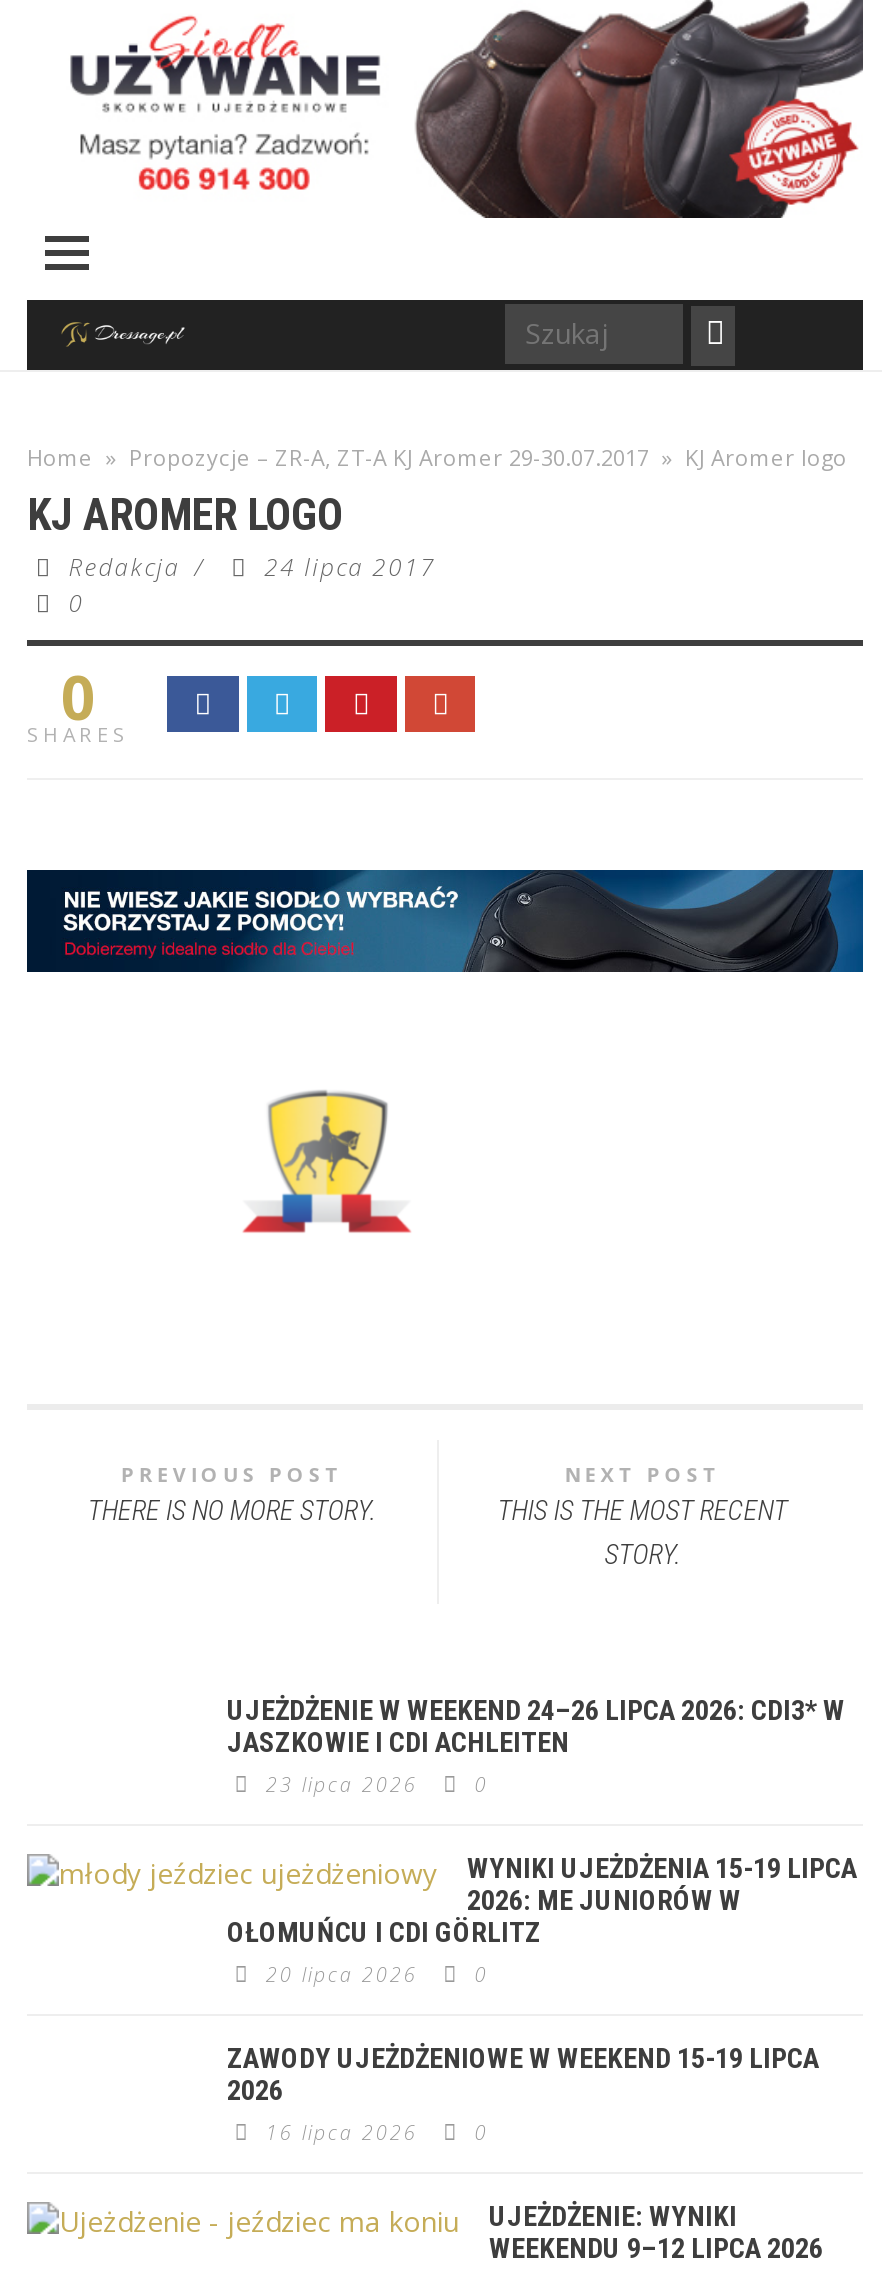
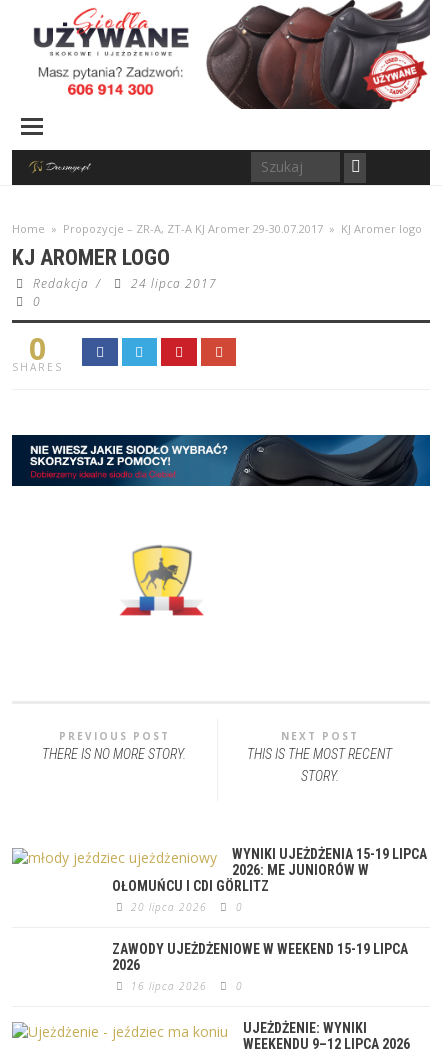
[227,1693,845,1797] UJEŻDŻENIE W WEEKEND 24–26 LIPCA 2026: CDI3* W | JASZKOWIE I CDI ACHLEITEN | 23 lipca 2026 | 0 -> none

